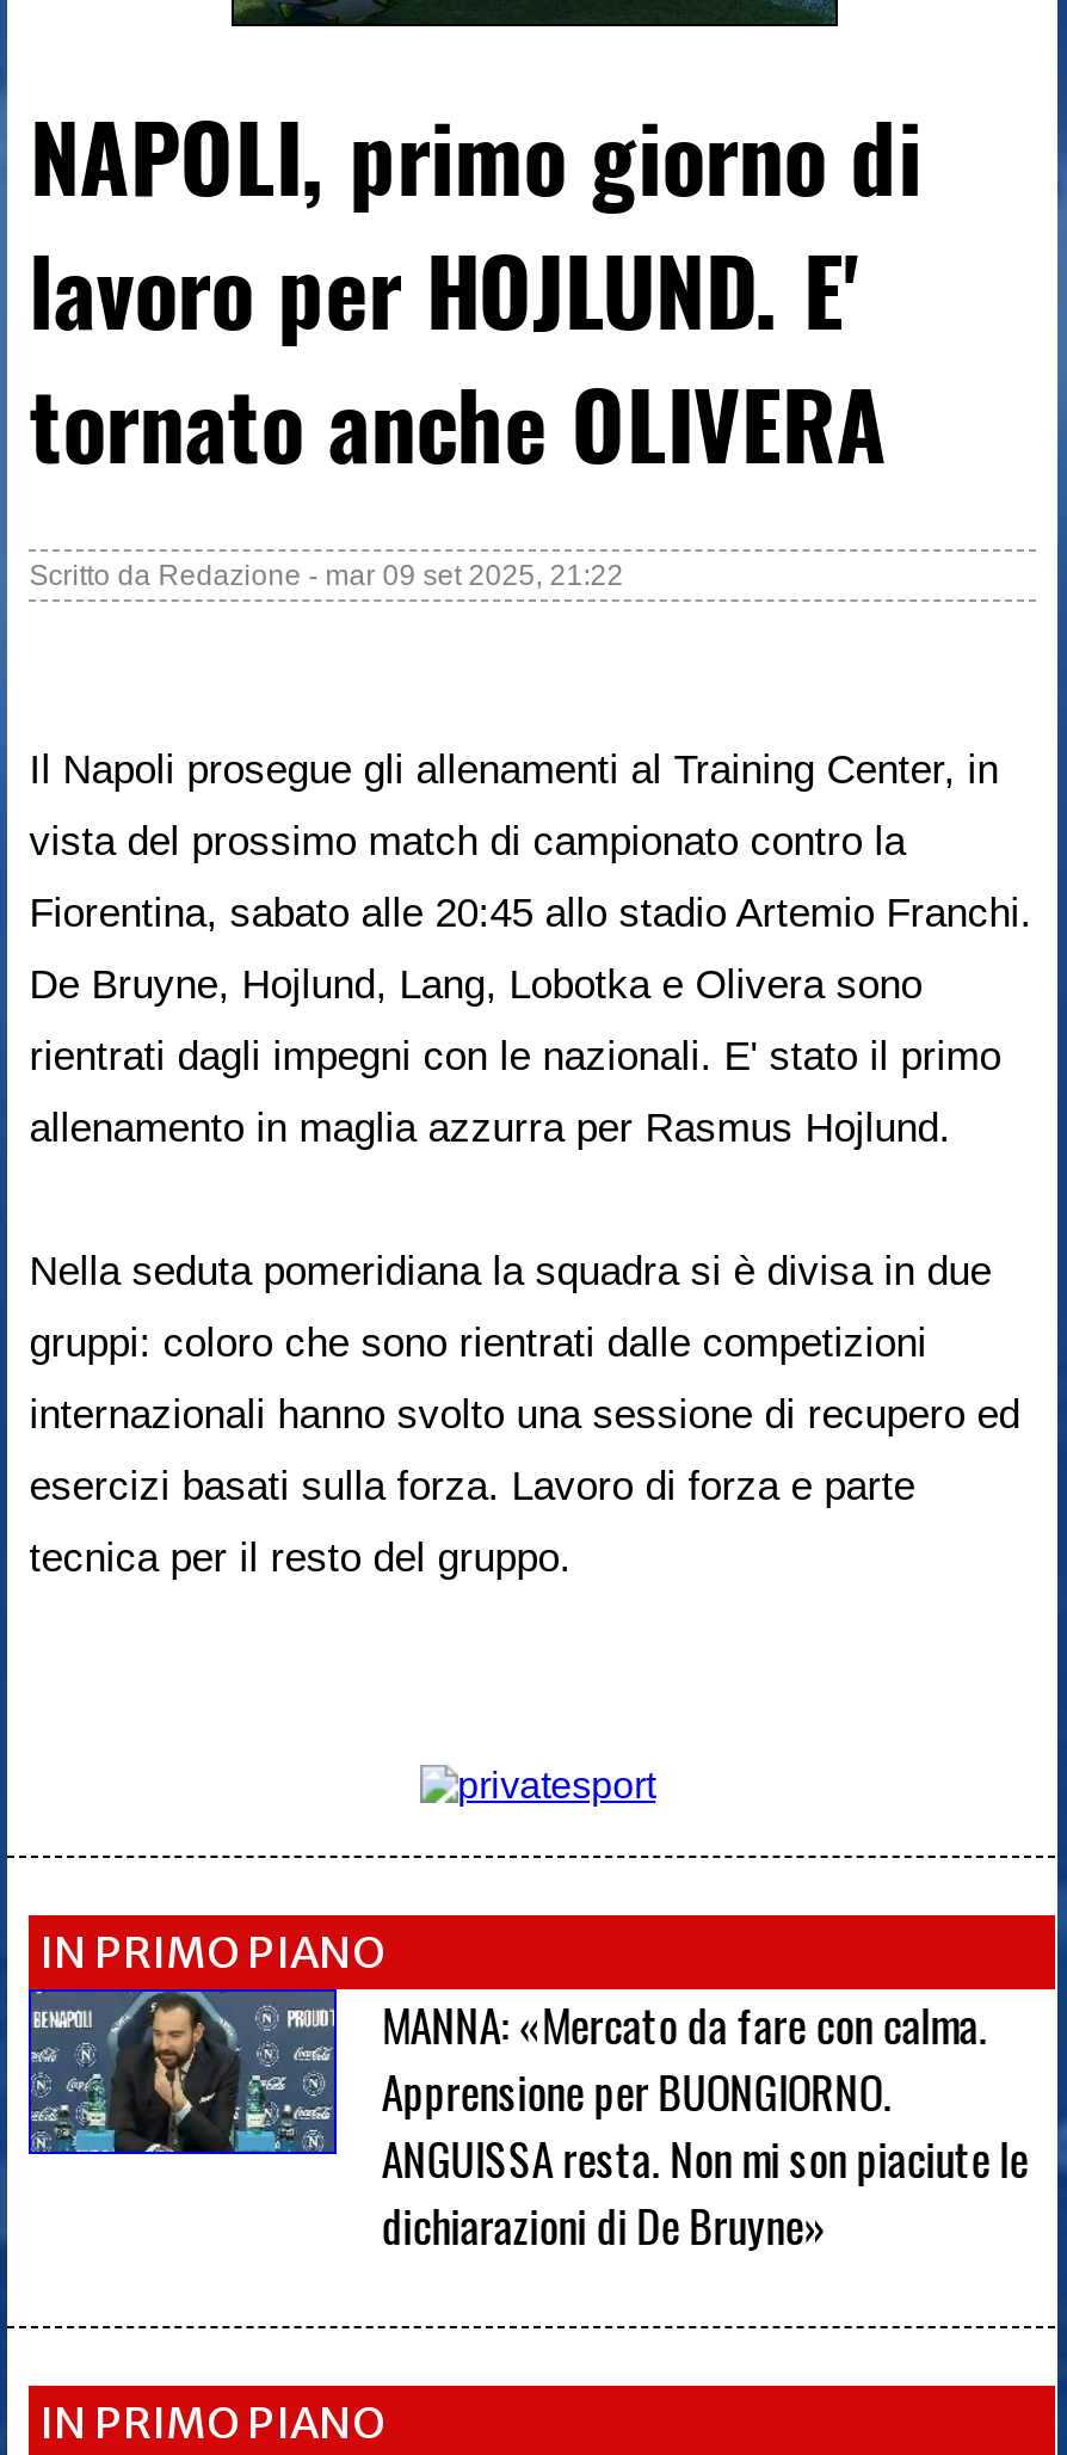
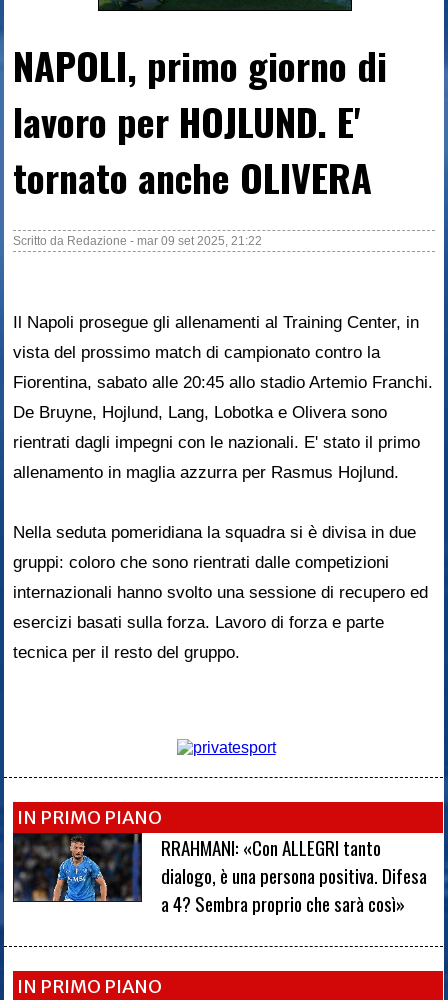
[29,1989,1028,2258] [image] | MANNA: «Mercato da fare con calma. | Apprensione per BUONGIORNO. | ANGUISSA resta. Non mi son piaciute le | dichiarazioni di De Bruyne» -> [14,833,427,917] [image] | RRAHMANI: «Con ALLEGRI tanto | dialogo, è una persona positiva. Difesa | a 4? Sembra proprio che sarà così»

